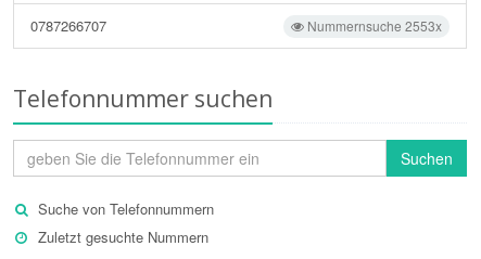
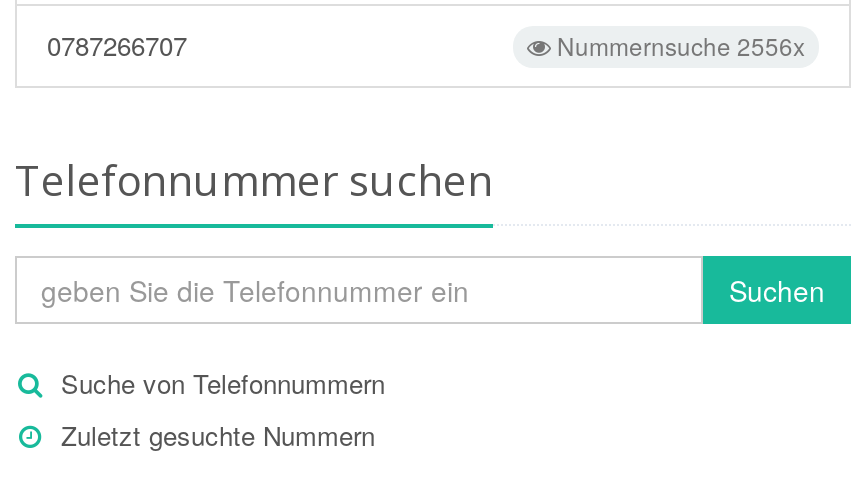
[304,16,442,35] Nummernsuche 2553x -> [551,28,805,62] Nummernsuche 2556x

